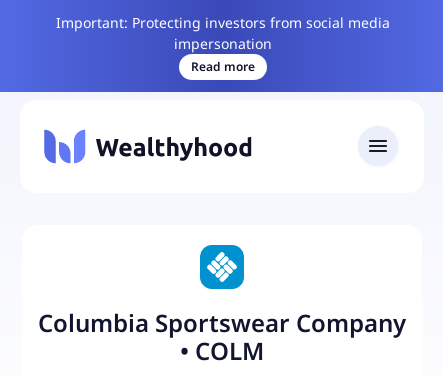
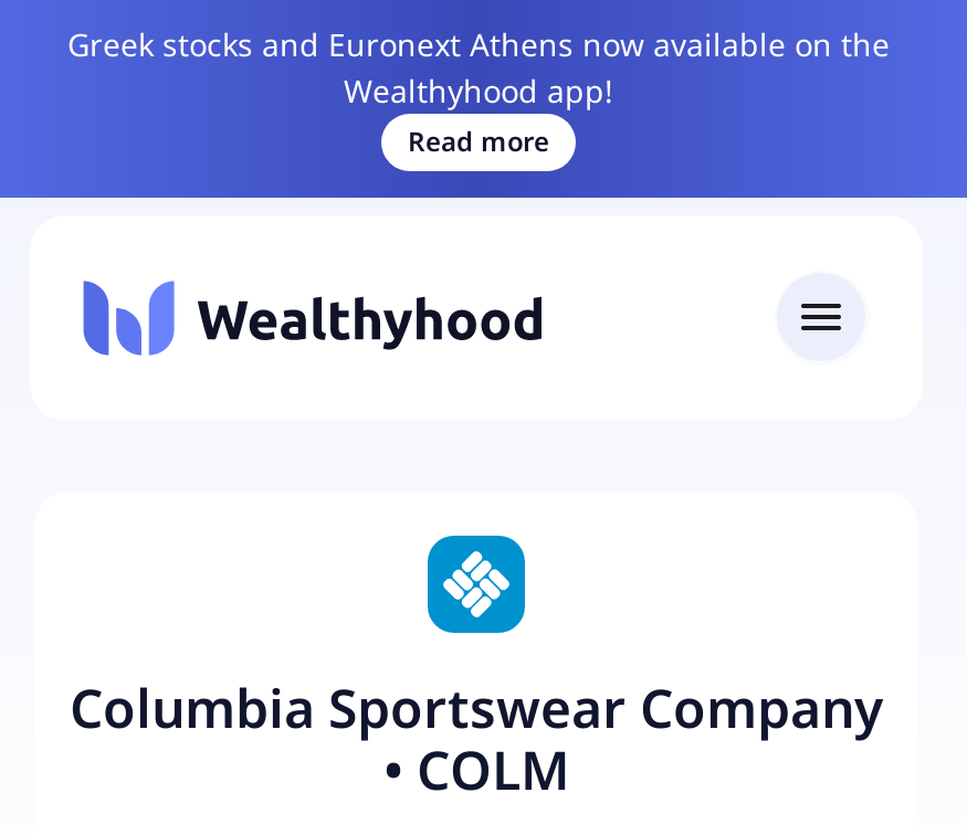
[56,13,390,53] Important: Protecting investors from social media | impersonation -> [67,23,890,112] Greek stocks and Euronext Athens now available on the | Wealthyhood app!

